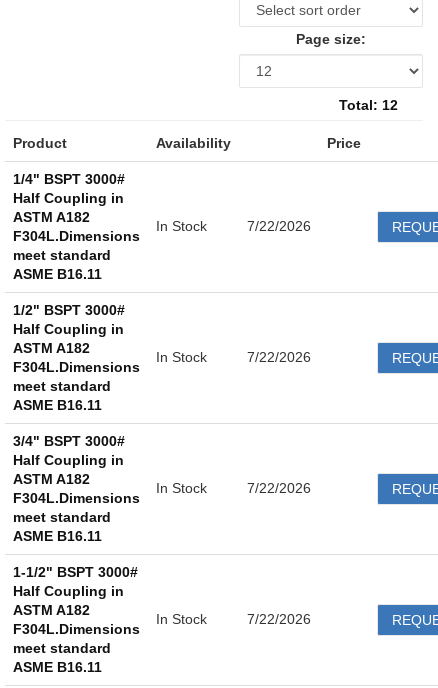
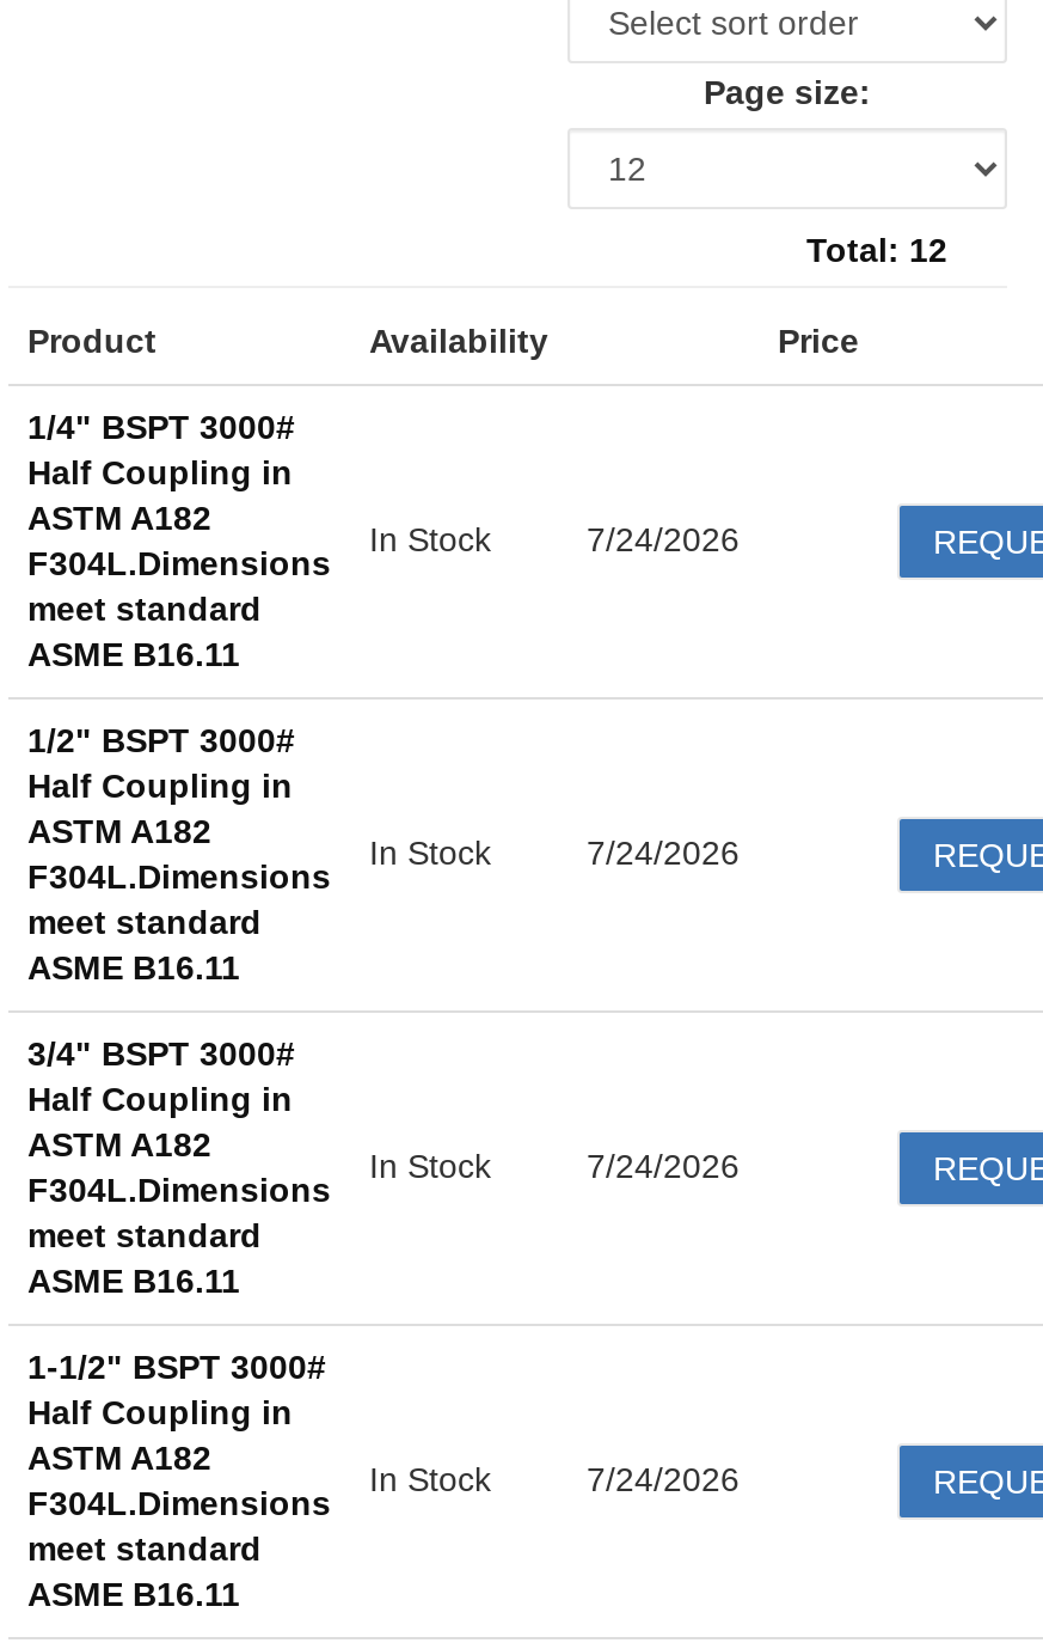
[247,218,311,234] 7/22/2026 -> [587,520,740,558] 7/24/2026
[247,349,311,365] 7/22/2026 -> [587,833,740,872] 7/24/2026
[247,480,311,496] 7/22/2026 -> [587,1147,740,1185] 7/24/2026
[247,611,311,627] 7/22/2026 -> [587,1460,740,1498] 7/24/2026

